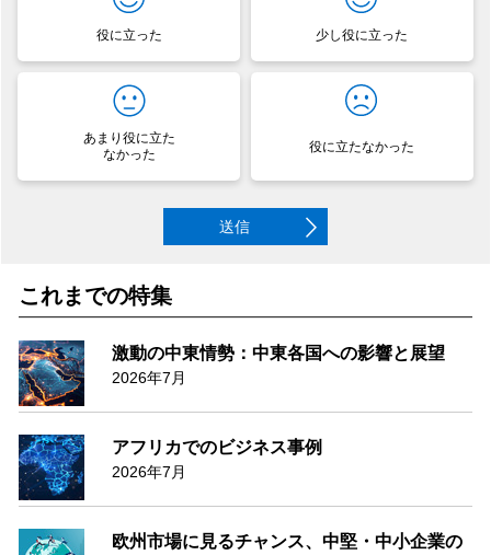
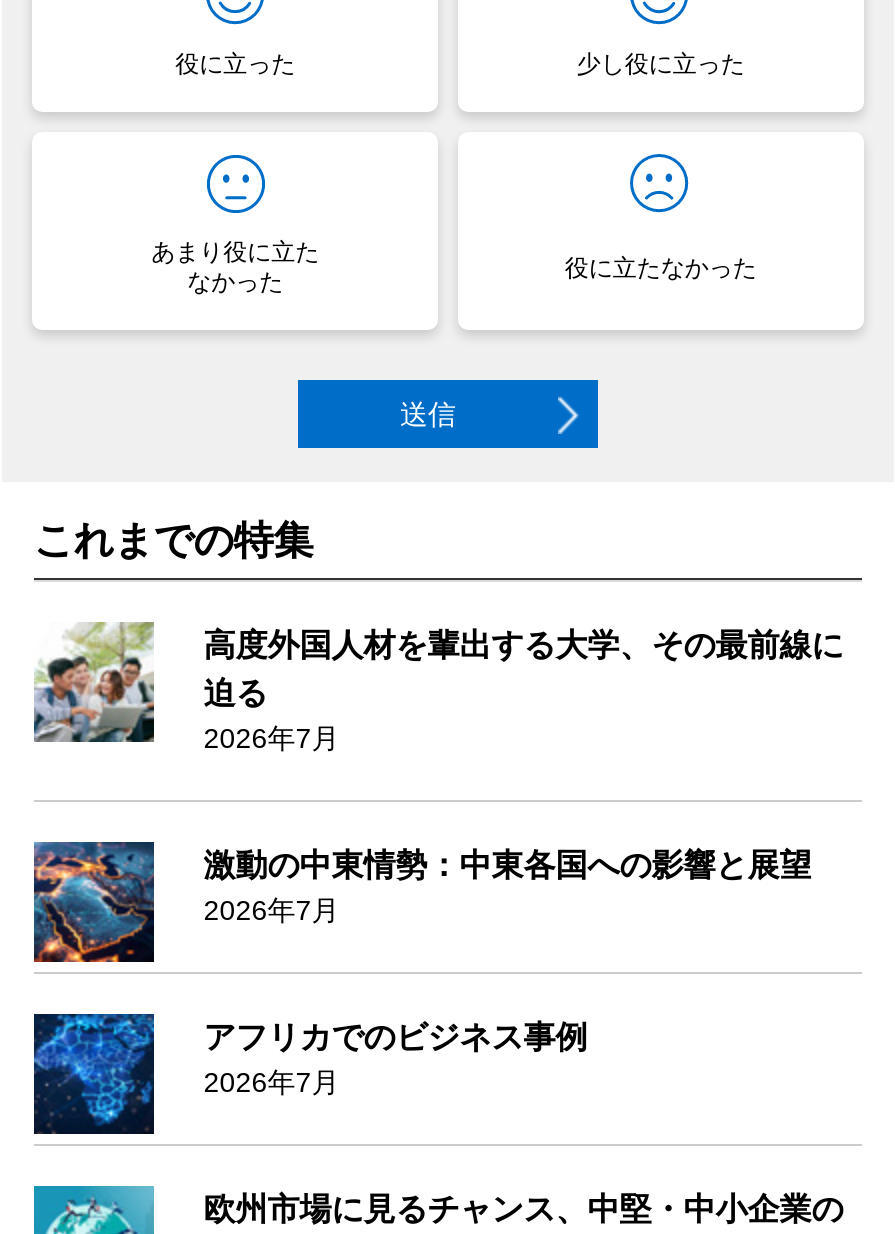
none -> [34,620,844,755] [image] | 高度外国人材を輩出する大学、その最前線に | 迫る | 2026年7月

